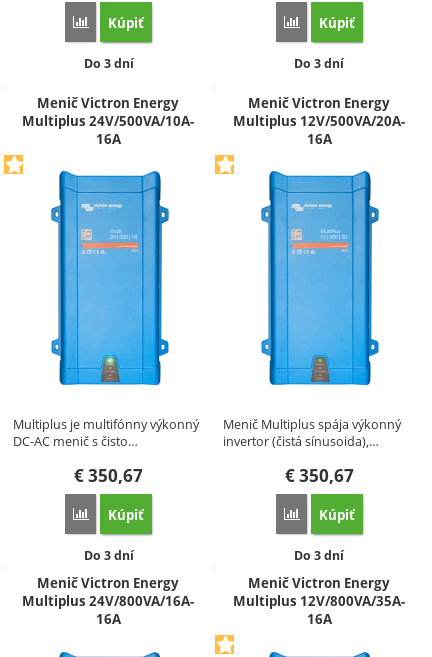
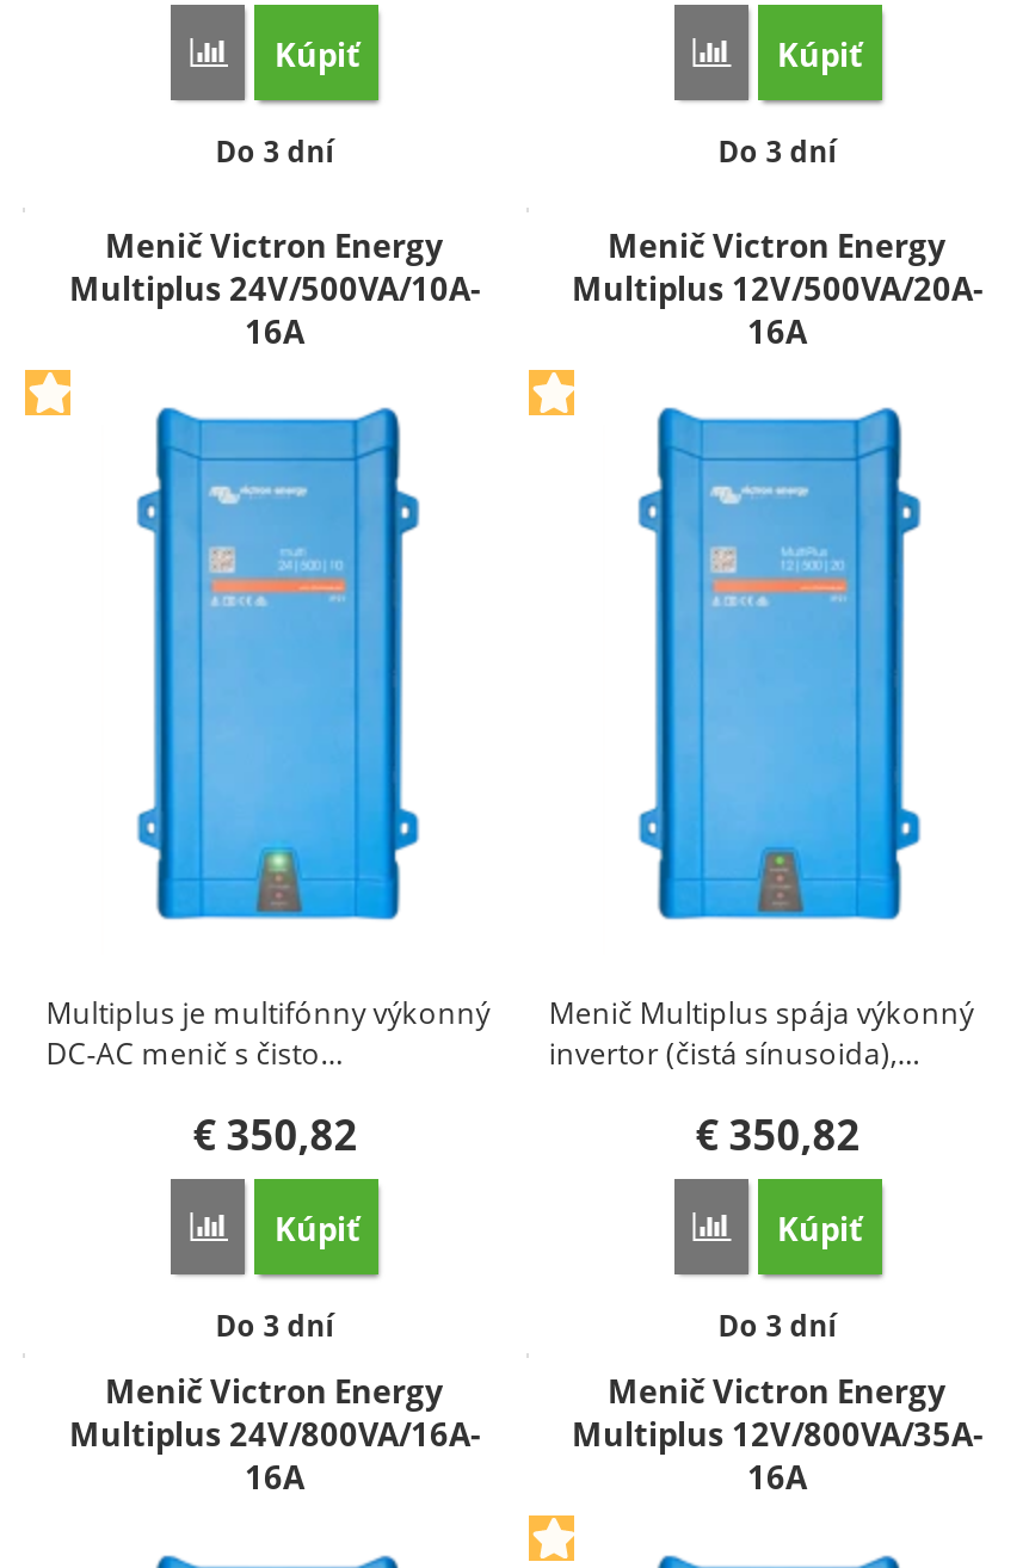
[74,464,143,487] €350,67 -> [193,1107,357,1162] €350,82
[285,464,354,487] €350,67 -> [695,1107,860,1162] €350,82

